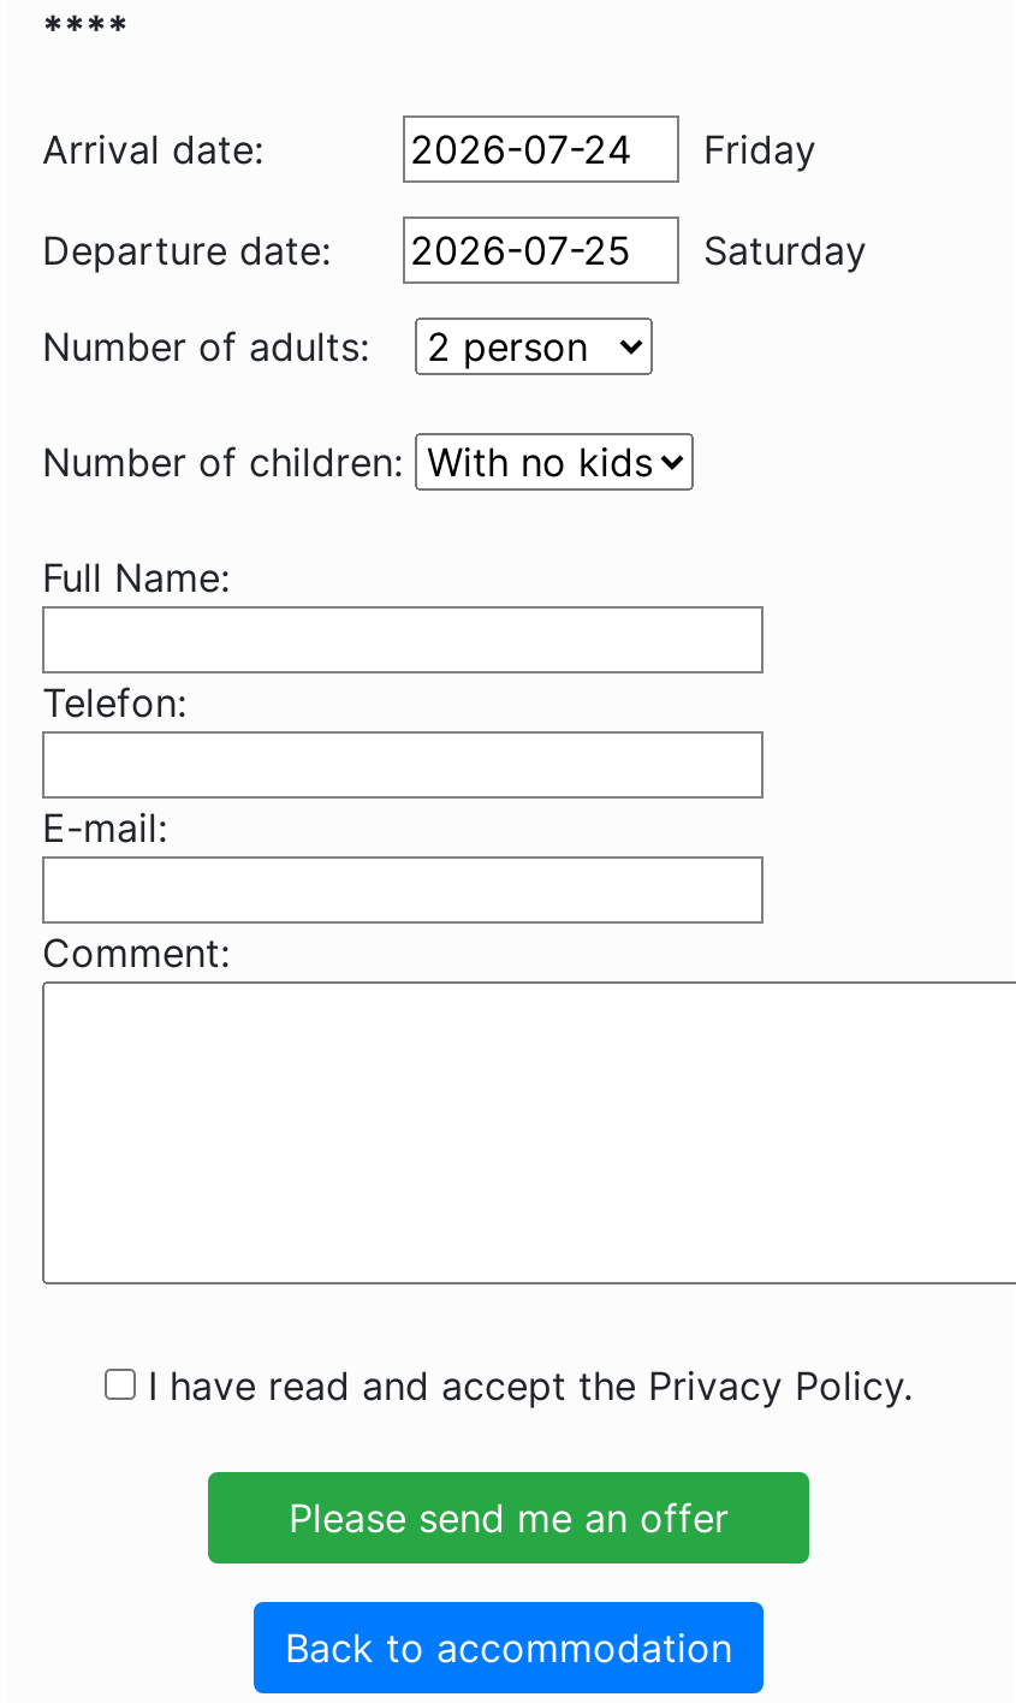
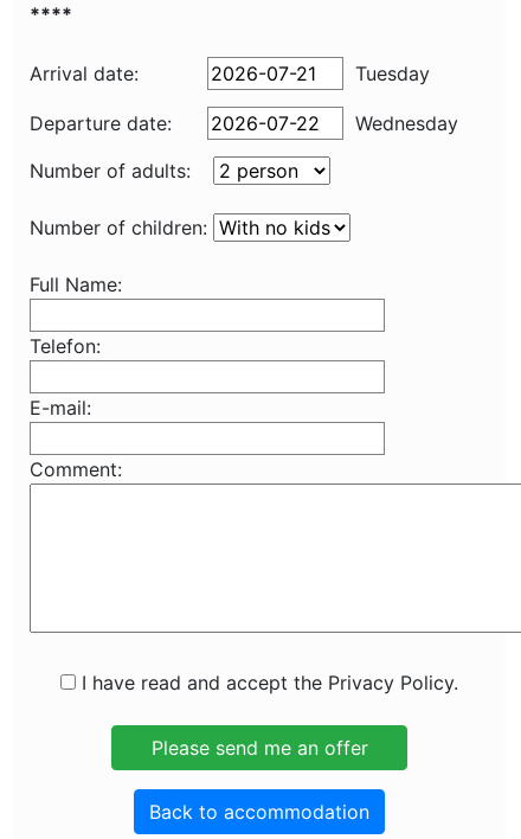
[703,125,816,173] Friday -> [355,62,430,85] Tuesday
[703,226,867,274] Saturday -> [355,111,458,135] Wednesday

